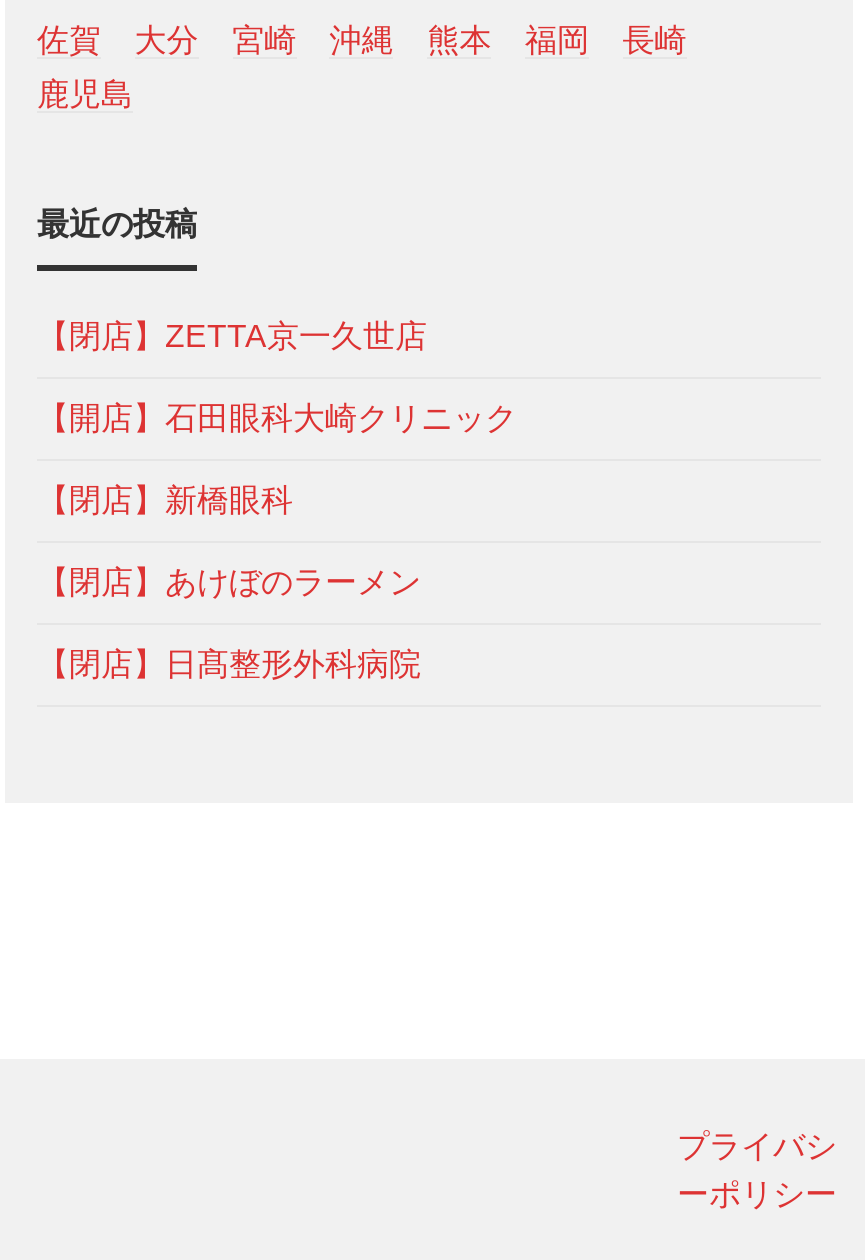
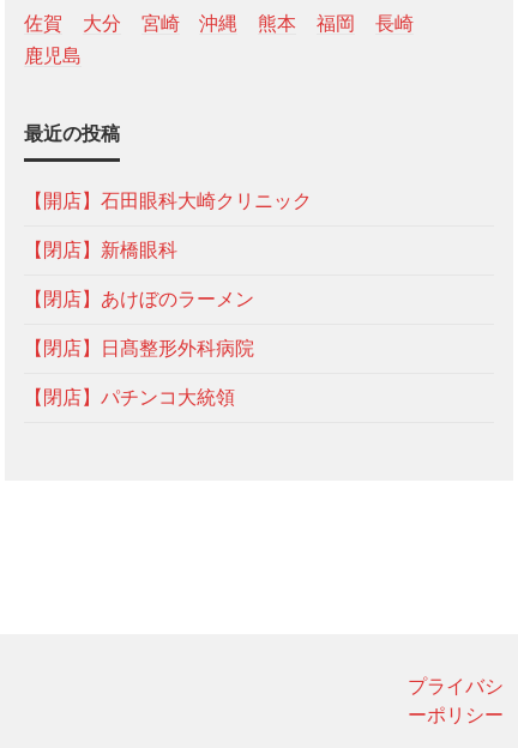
[37,320,427,354] 【閉店】ZETTA京一久世店 -> none
moved [37,402,517,682] -> [24,191,312,359]: 【開店】石田眼科大崎クリニック | 【閉店】新橋眼科 | 【閉店】あけぼのラーメン | 【閉店】日髙整形外科病院
none -> [24,388,235,408] 【閉店】パチンコ大統領

